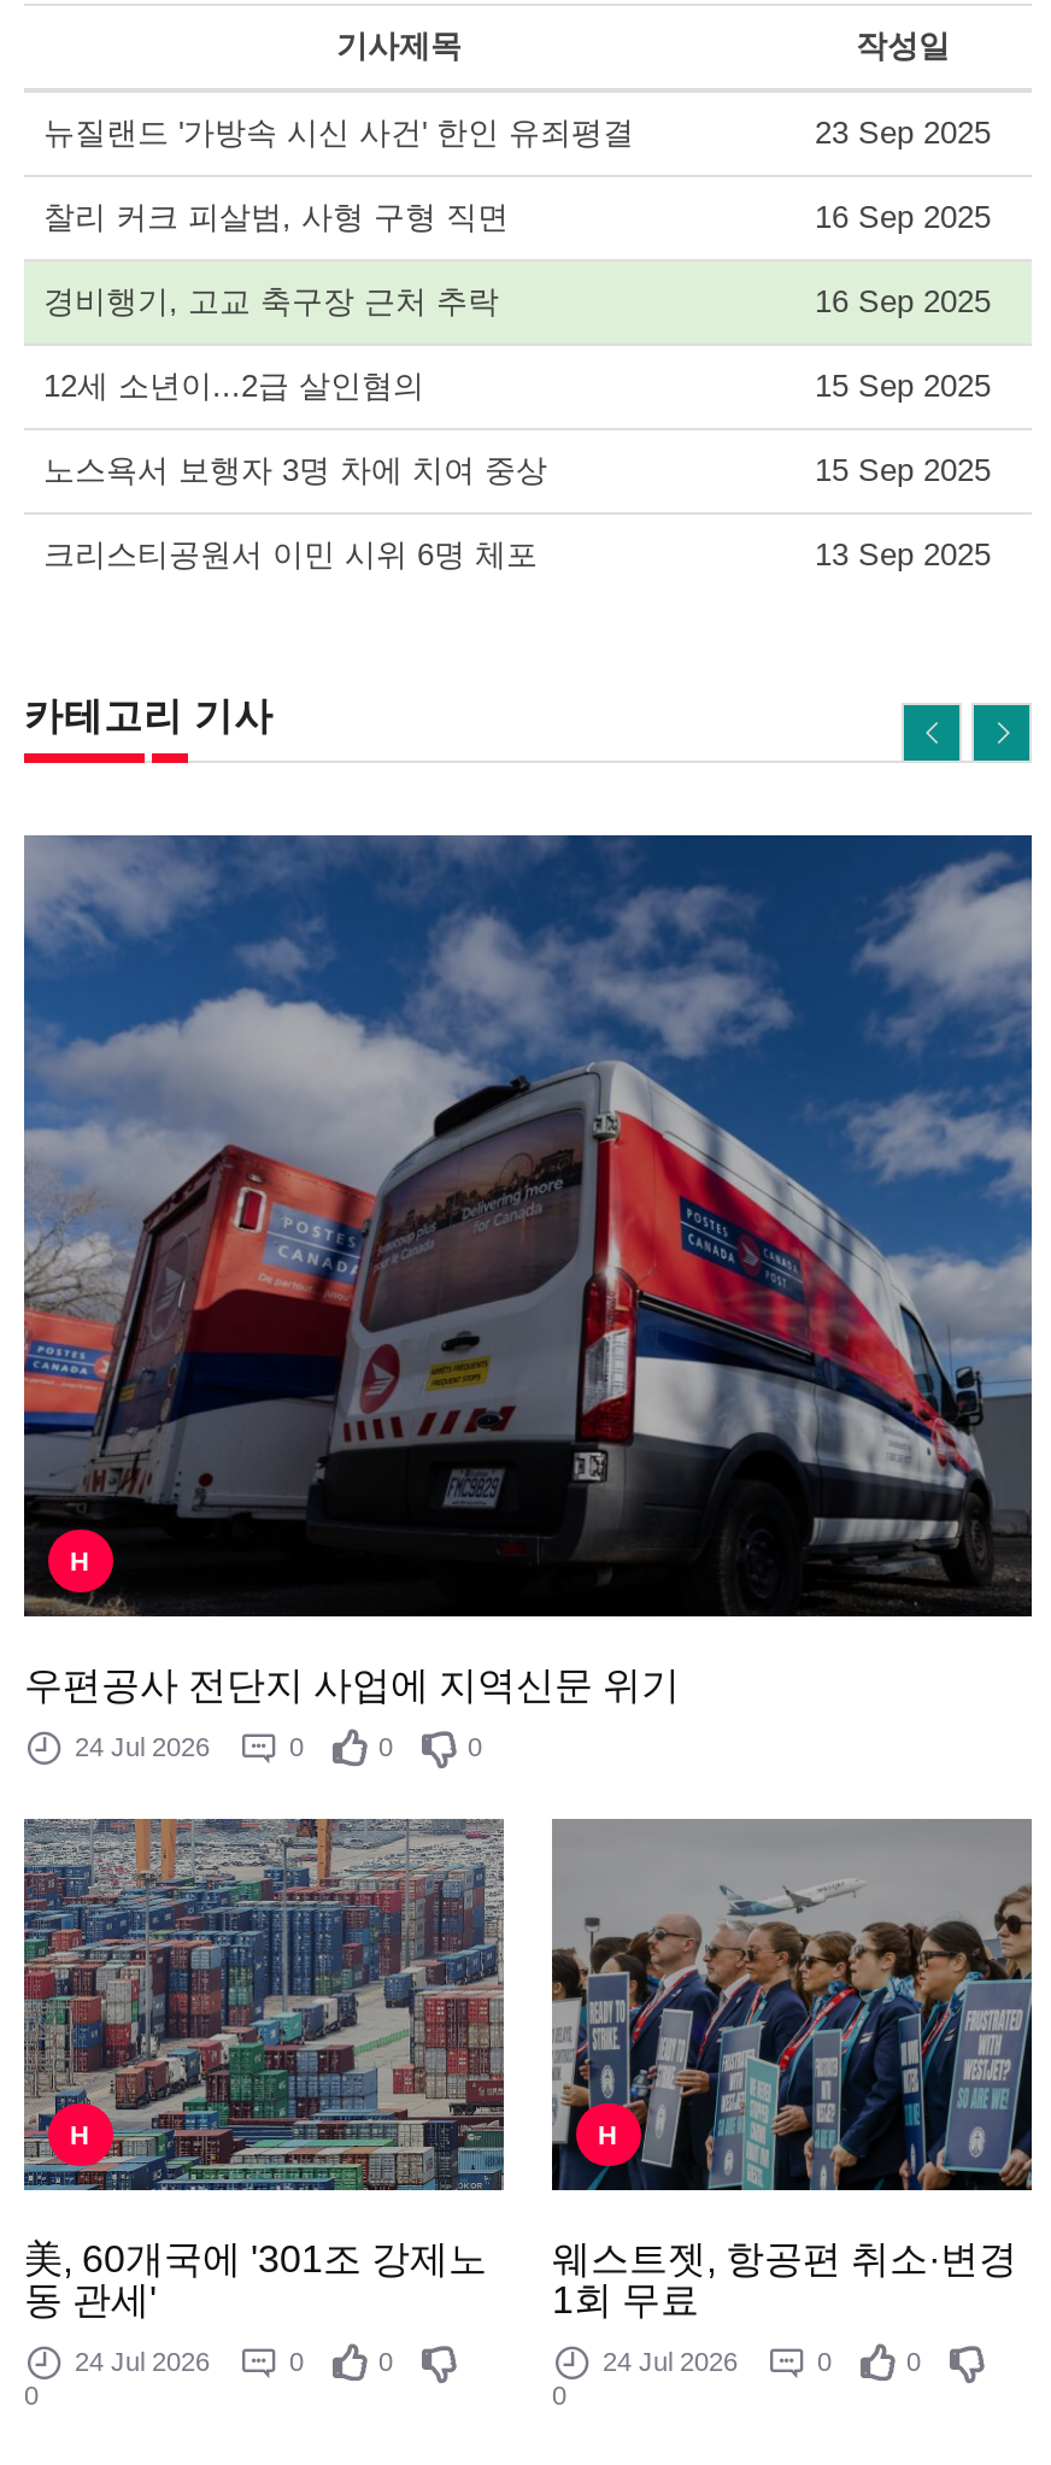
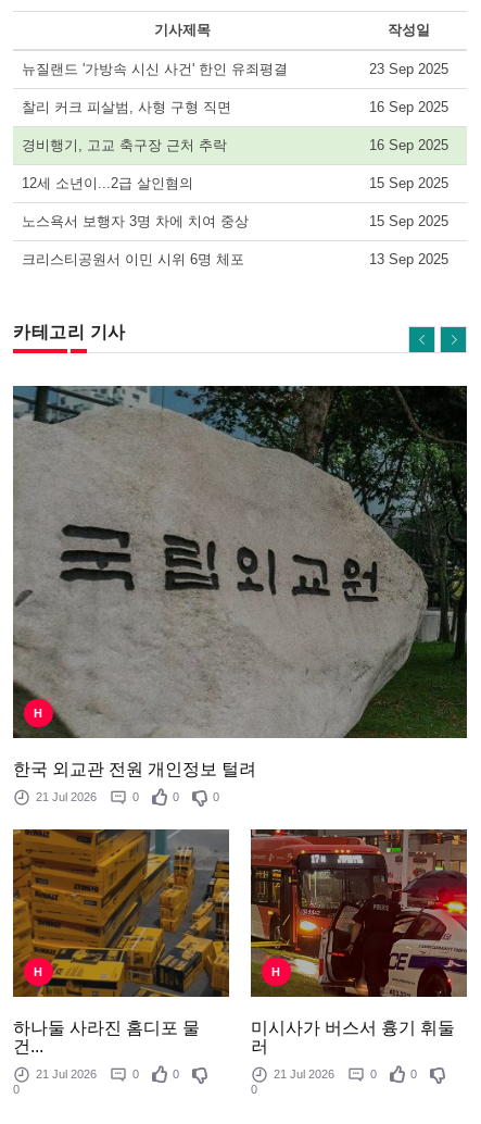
[22,833,1034,1705] [image] | 우편공사 전단지 사업에 지역신문 위기 -> [12,385,468,778] [image] | 한국 외교관 전원 개인정보 털려
[67,1732,482,1761] 24 Jul 2026 0 0 0 -> [33,790,219,803] 21 Jul 2026 0 0 0
[22,1817,506,2321] [image] | 美, 60개국에 '301조 강제노 | 동 관세' -> [12,828,230,1056] [image] | 하나둘 사라진 홈디포 물 | 건...
[552,1819,1034,2321] [image] | 웨스트젯, 항공편 취소·변경 | 1회 무료 -> [250,828,468,1056] [image] | 미시사가 버스서 흉기 휘둘 | 러
[67,2347,422,2376] 24 Jul 2026 0 0 -> [33,1068,192,1081] 21 Jul 2026 0 0
[595,2347,950,2376] 24 Jul 2026 0 0 -> [270,1068,430,1081] 21 Jul 2026 0 0

